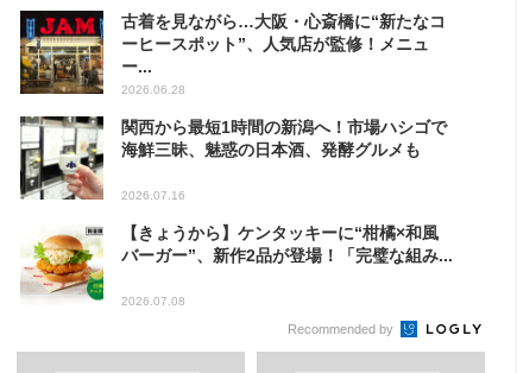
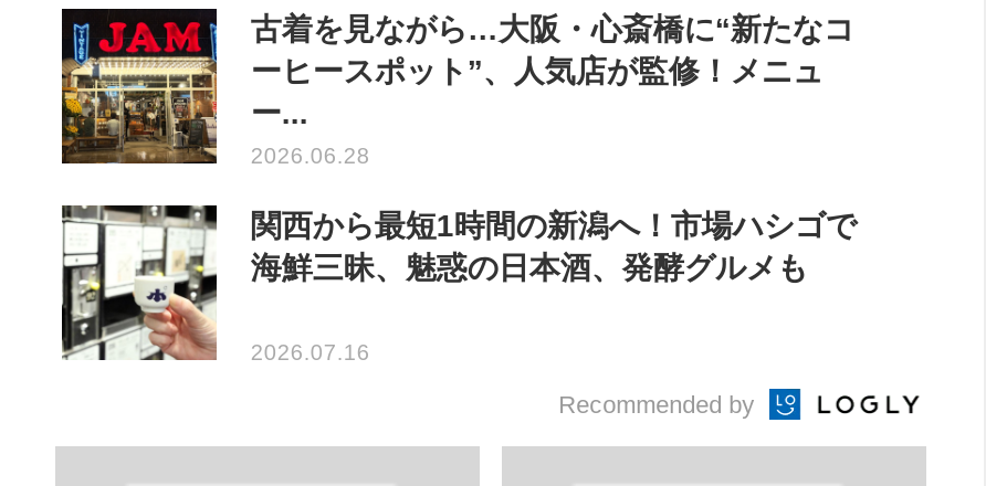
[20,223,453,308] [image] | 【きょうから】ケンタッキーに“柑橘×和風 | バーガー”、新作2品が登場！「完璧な組み... | 2026.07.08 -> none

